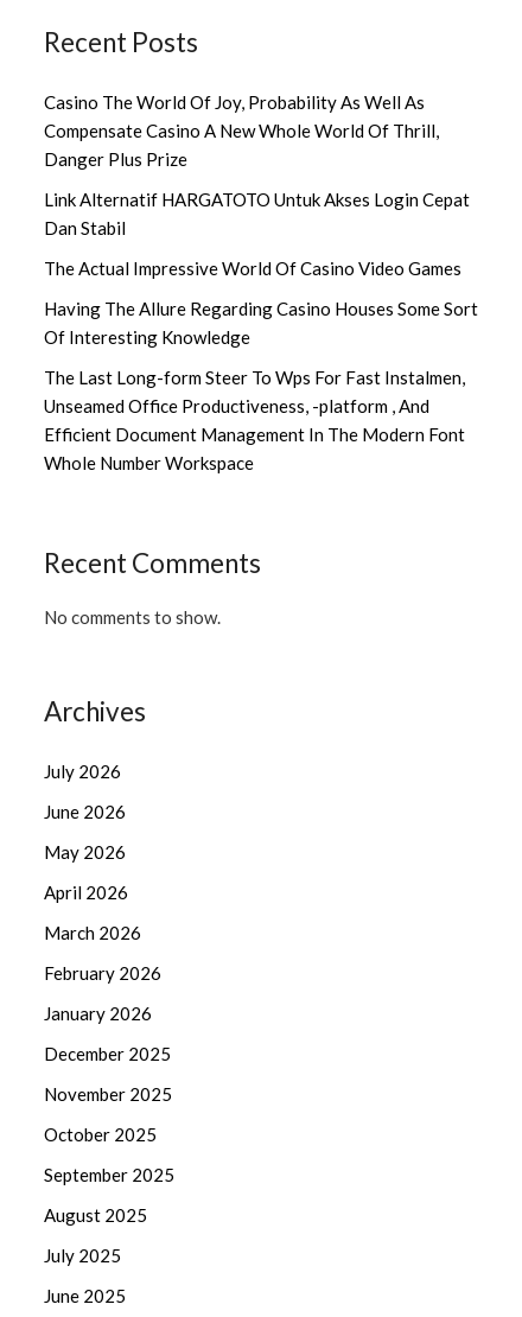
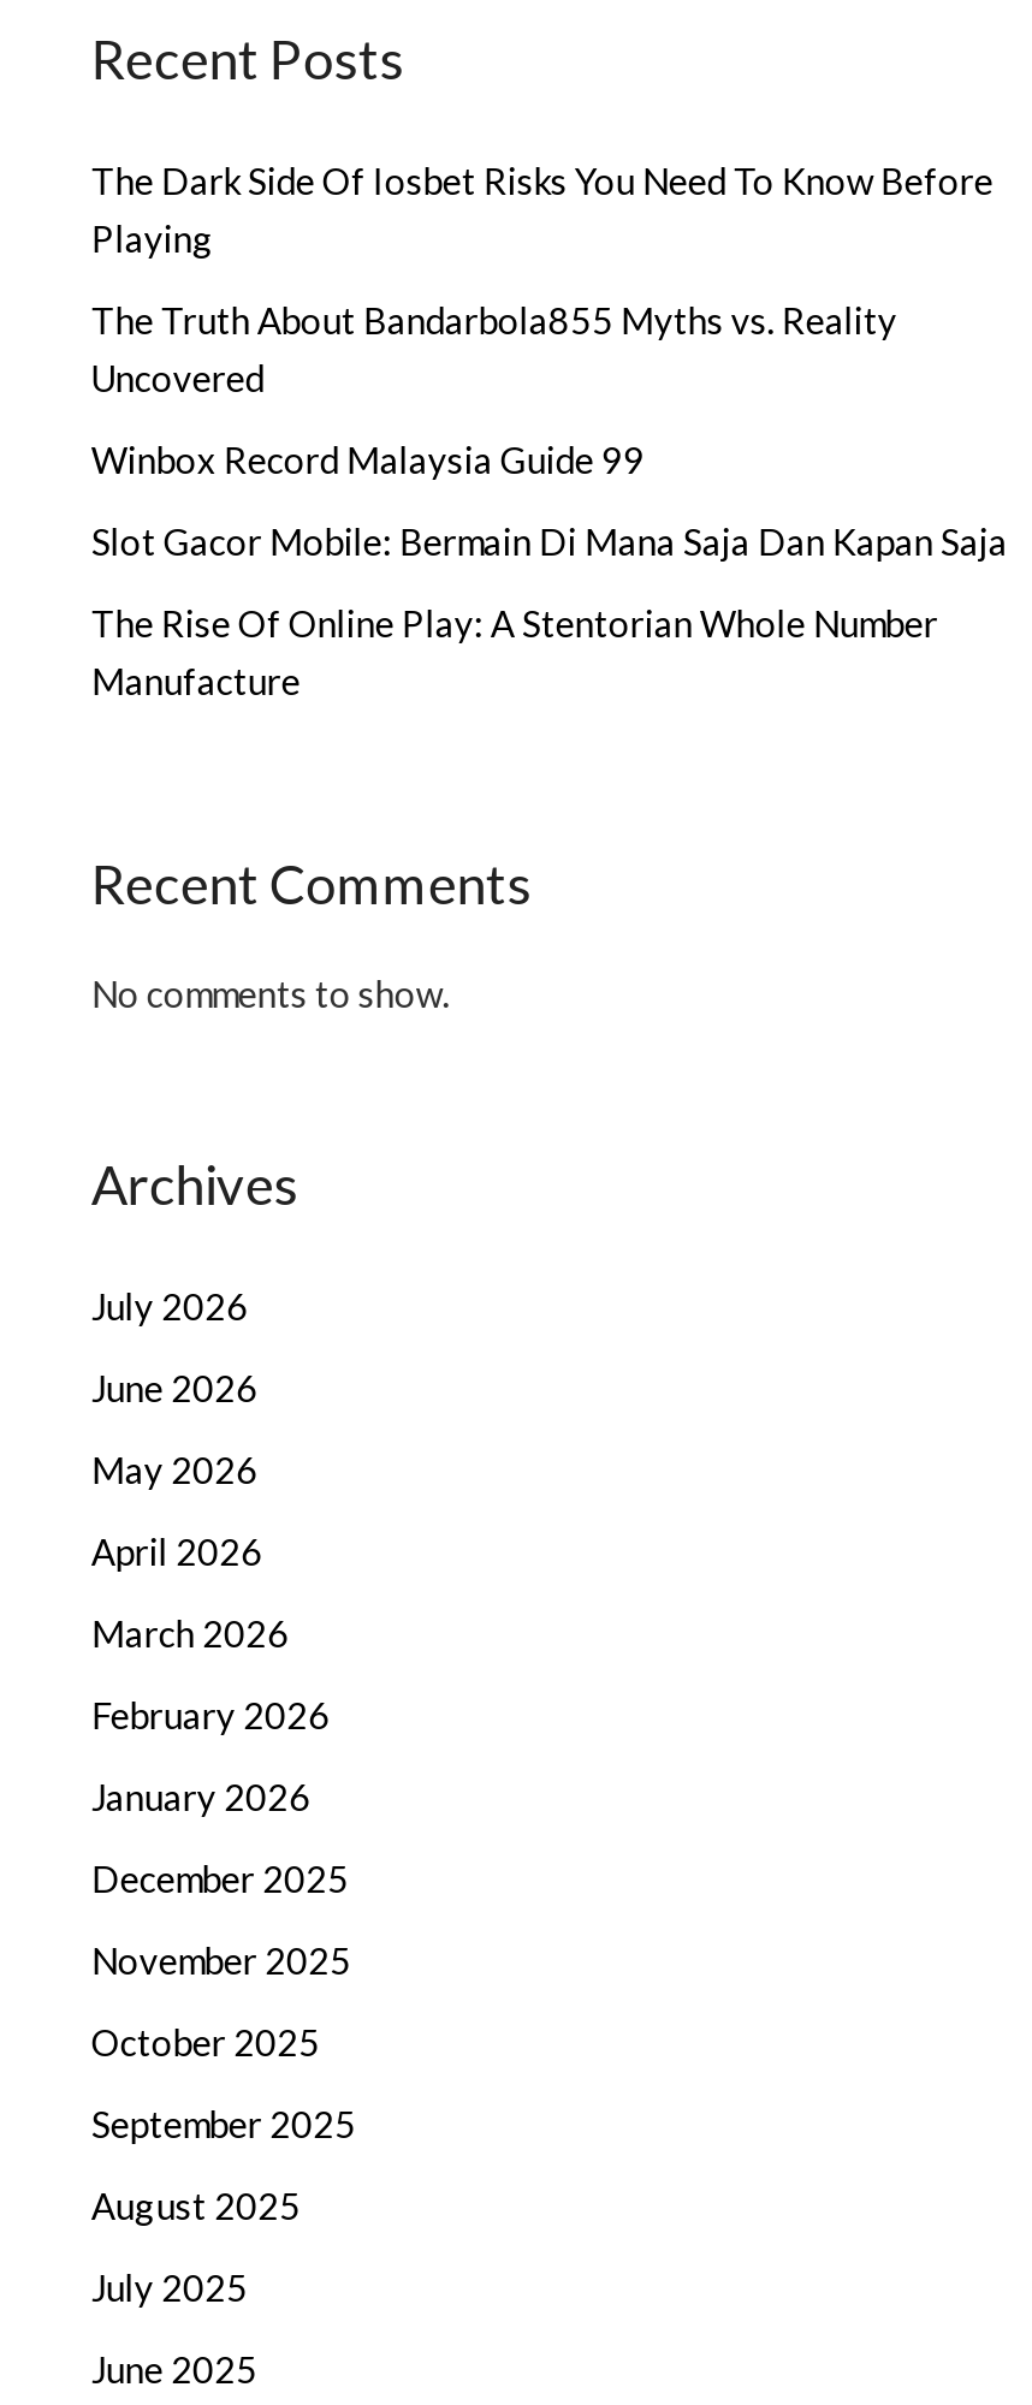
[44,92,439,170] Casino The World Of Joy, Probability As Well As | Compensate Casino A New Whole World Of Thrill, | Danger Plus Prize -> [91,159,993,260] The Dark Side Of Iosbet Risks You Need To Know Before | Playing
[44,189,470,239] Link Alternatif HARGATOTO Untuk Akses Login Cepat | Dan Stabil -> [91,299,897,400] The Truth About Bandarbola855 Myths vs. Reality | Uncovered
[44,258,462,279] The Actual Impressive World Of Casino Video Games -> [91,438,644,482] Winbox Record Malaysia Guide 99
[44,298,479,348] Having The Allure Regarding Casino Houses Some Sort | Of Interesting Knowledge -> [91,520,1008,563] Slot Gacor Mobile: Bermain Di Mana Saja Dan Kapan Saja
[44,367,466,474] The Last Long-form Steer To Wps For Fast Instalmen, | Unseamed Office Productiveness, -platform , And | Efficient Document Management In The Modern Font | Whole Number Workspace -> [91,602,938,703] The Rise Of Online Play: A Stentorian Whole Number | Manufacture

